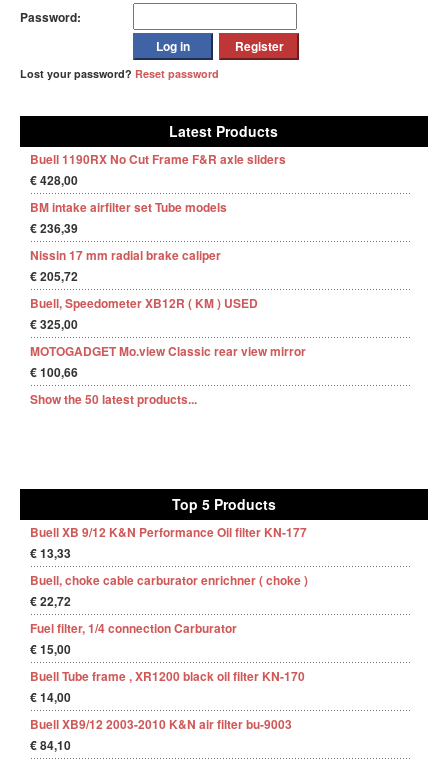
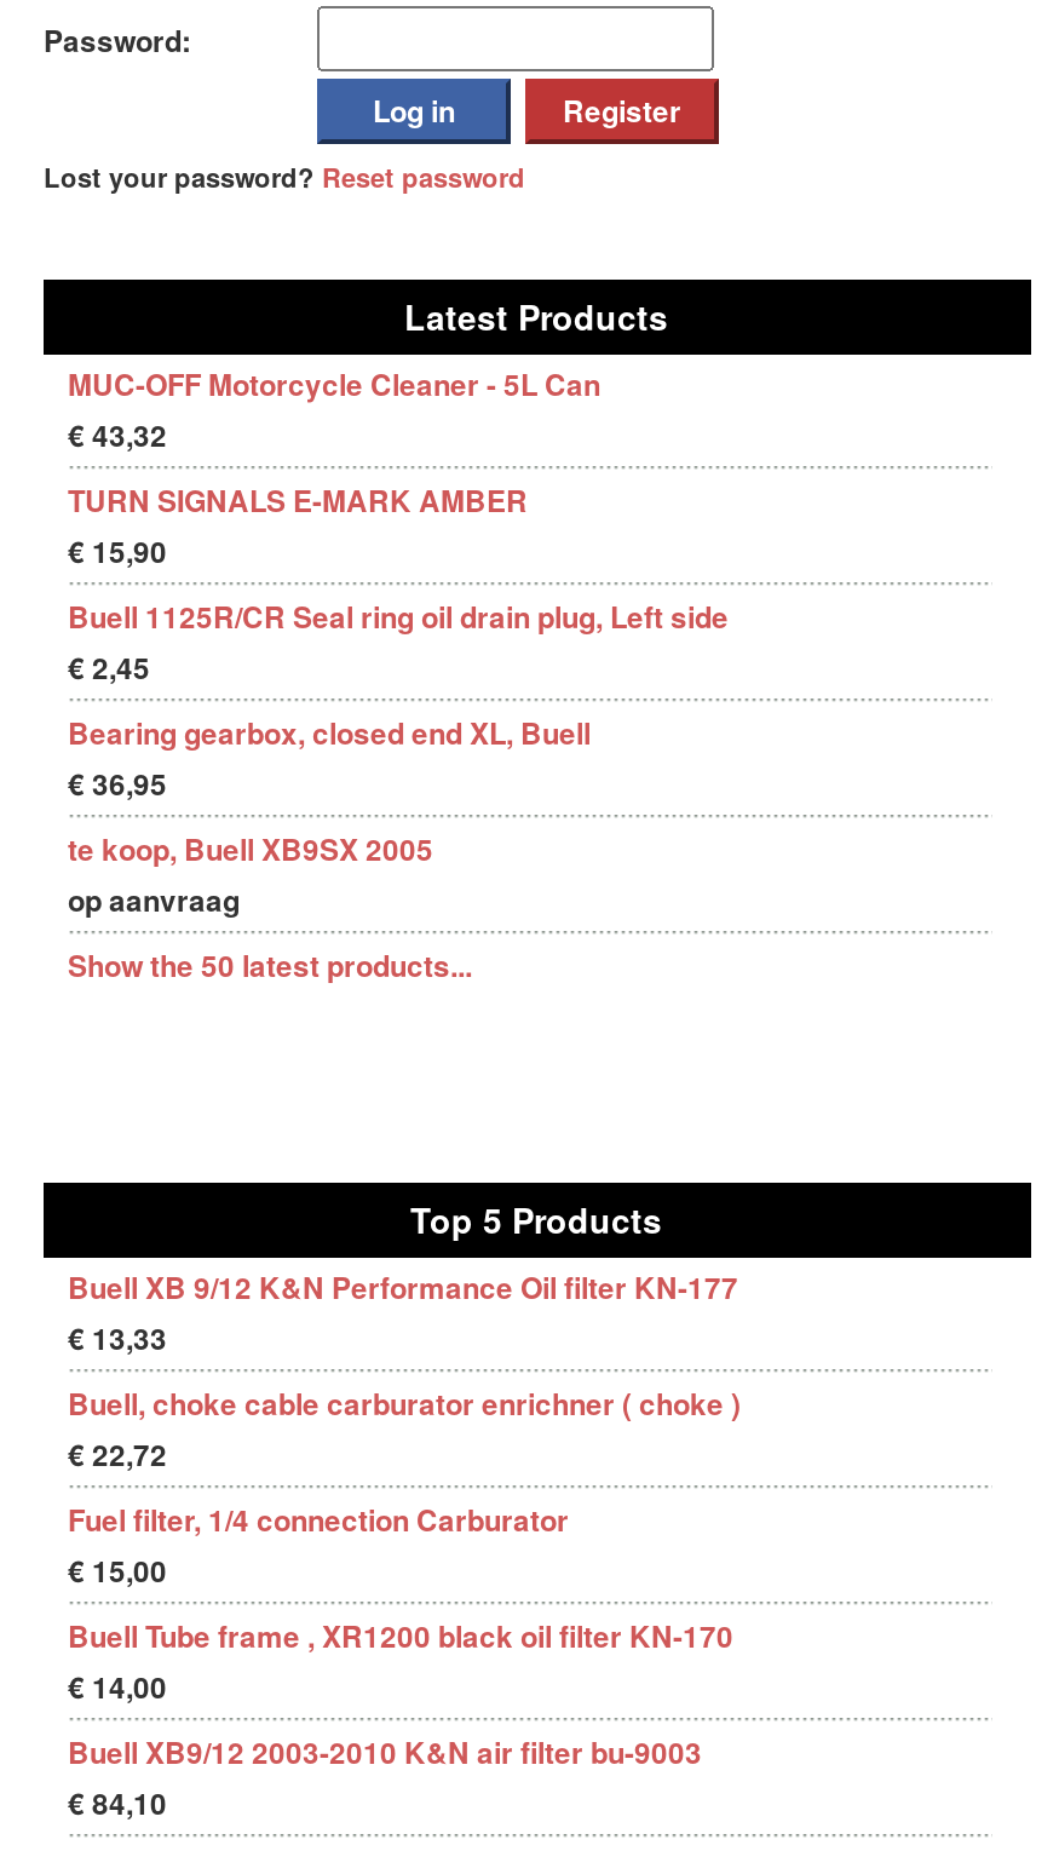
[30,150,286,189] Buell 1190RX No Cut Frame F&R axle sliders | € 428,00 -> [68,362,600,456] MUC-OFF Motorcycle Cleaner - 5L Can | € 43,32
[30,198,227,237] BM intake airfilter set Tube models | € 236,39 -> [68,478,528,573] TURN SIGNALS E-MARK AMBER | € 15,90
[30,246,221,285] Nissin 17 mm radial brake caliper | € 205,72 -> [68,594,729,689] Buell 1125R/CR Seal ring oil drain plug, Left side | € 2,45
[30,294,258,333] Buell, Speedometer XB12R ( KM ) USED | € 325,00 -> [68,711,591,805] Bearing gearbox, closed end XL, Buell | € 36,95
[30,342,306,381] MOTOGADGET Mo.view Classic rear view mirror | € 100,66 -> [68,827,433,921] te koop, Buell XB9SX 2005 | op aanvraag

